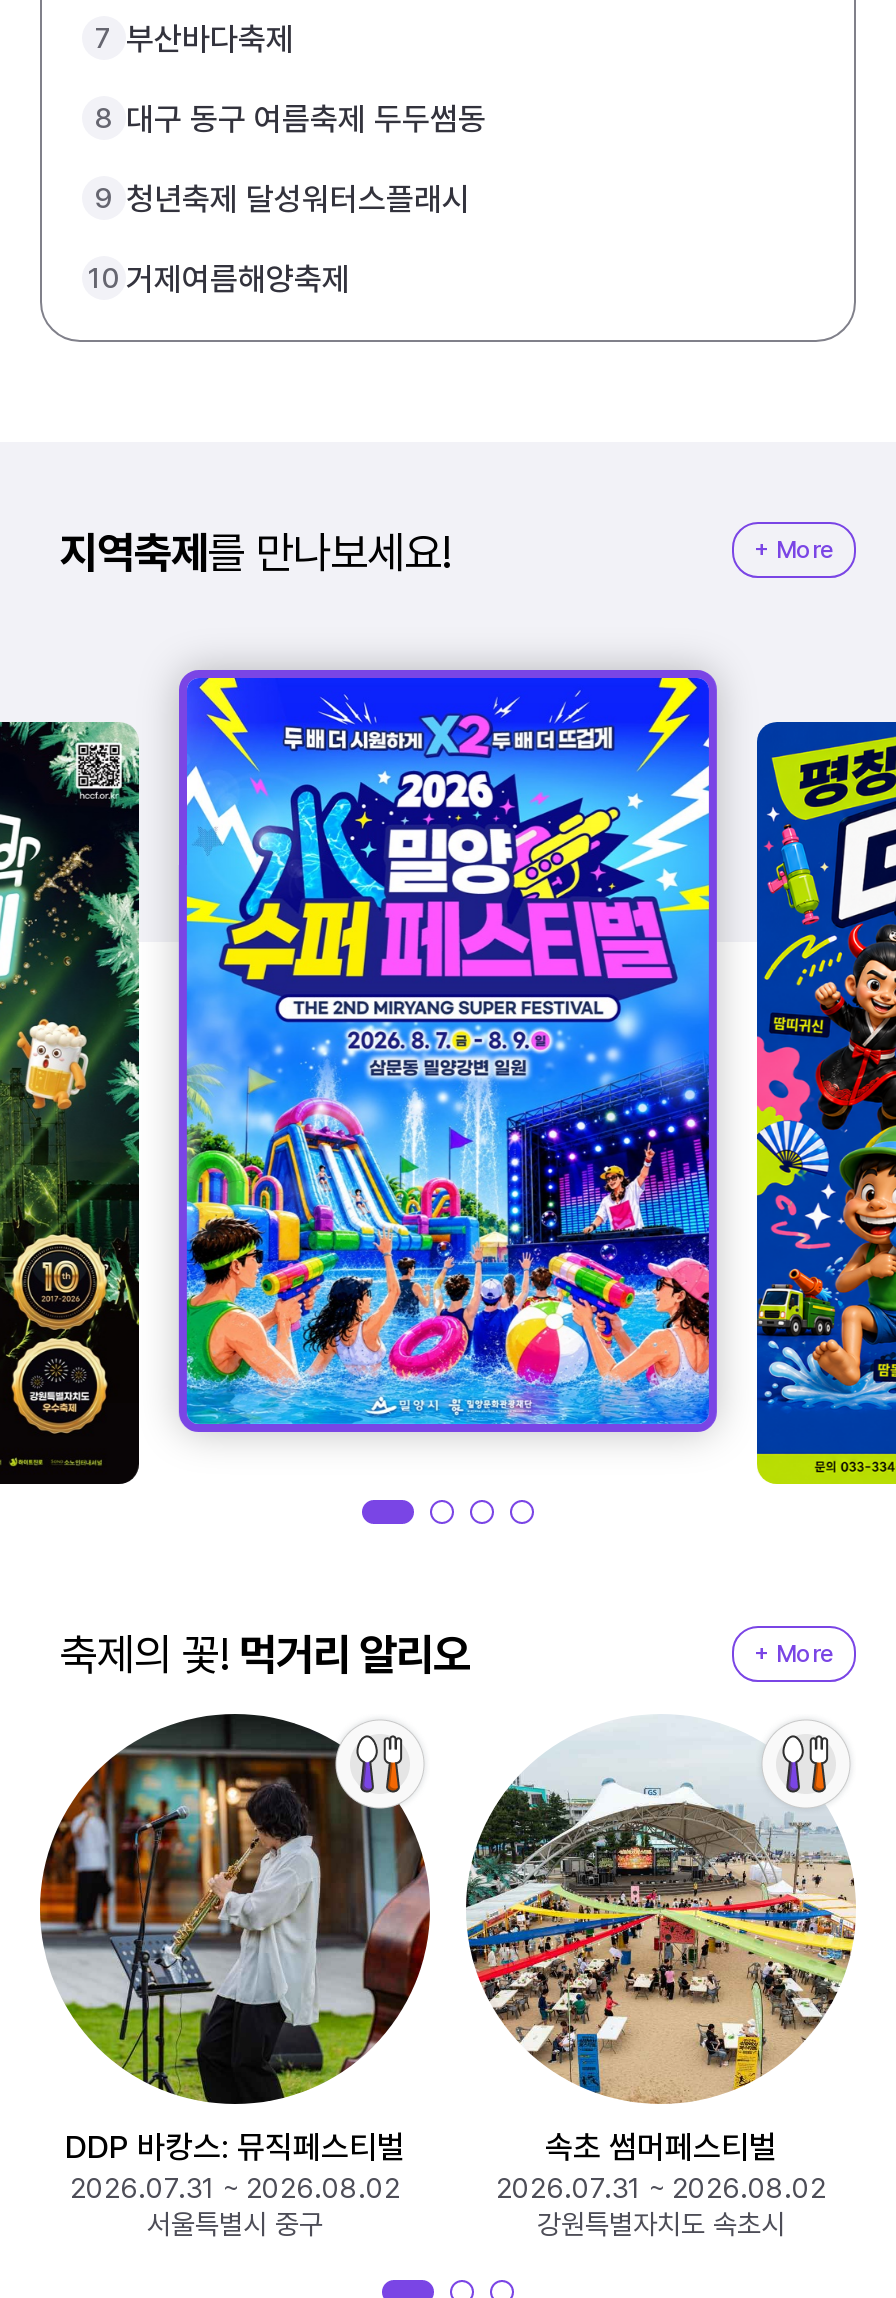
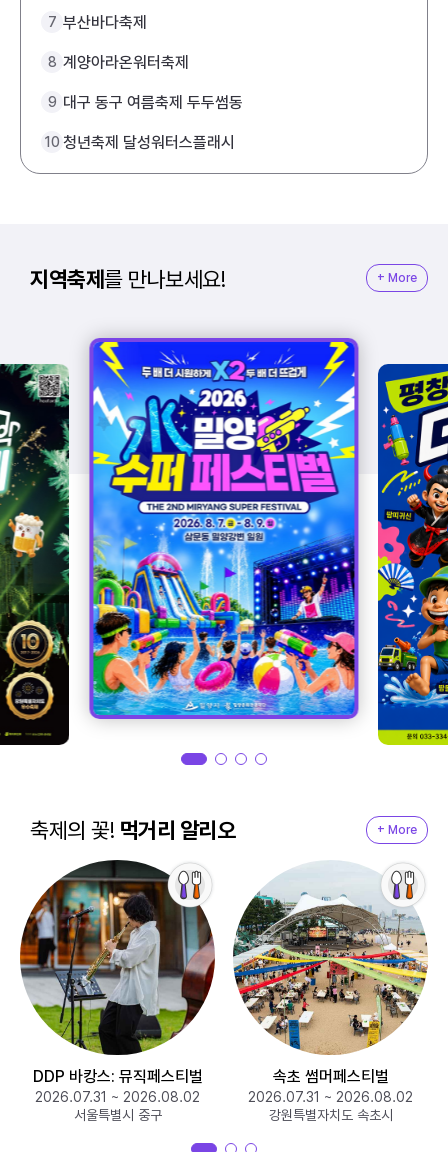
[95,100,486,138] 8 대구 동구 여름축제 두두썸동 -> [47,53,189,72] 8 계양아라온워터축제
[95,180,470,218] 9 청년축제 달성워터스플래시 -> [47,93,243,112] 9 대구 동구 여름축제 두두썸동
[88,260,350,298] 10 거제여름해양축제 -> [44,133,235,152] 10 청년축제 달성워터스플래시

